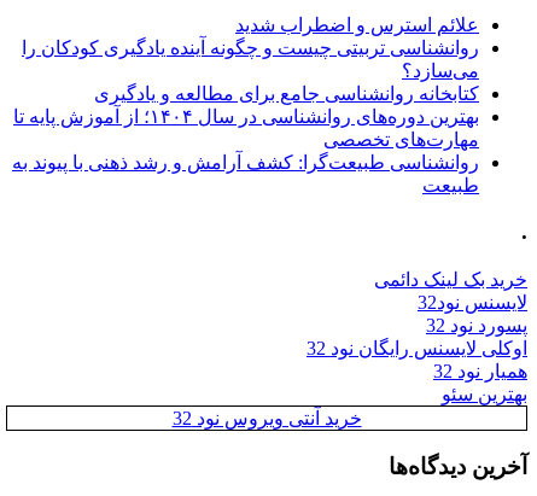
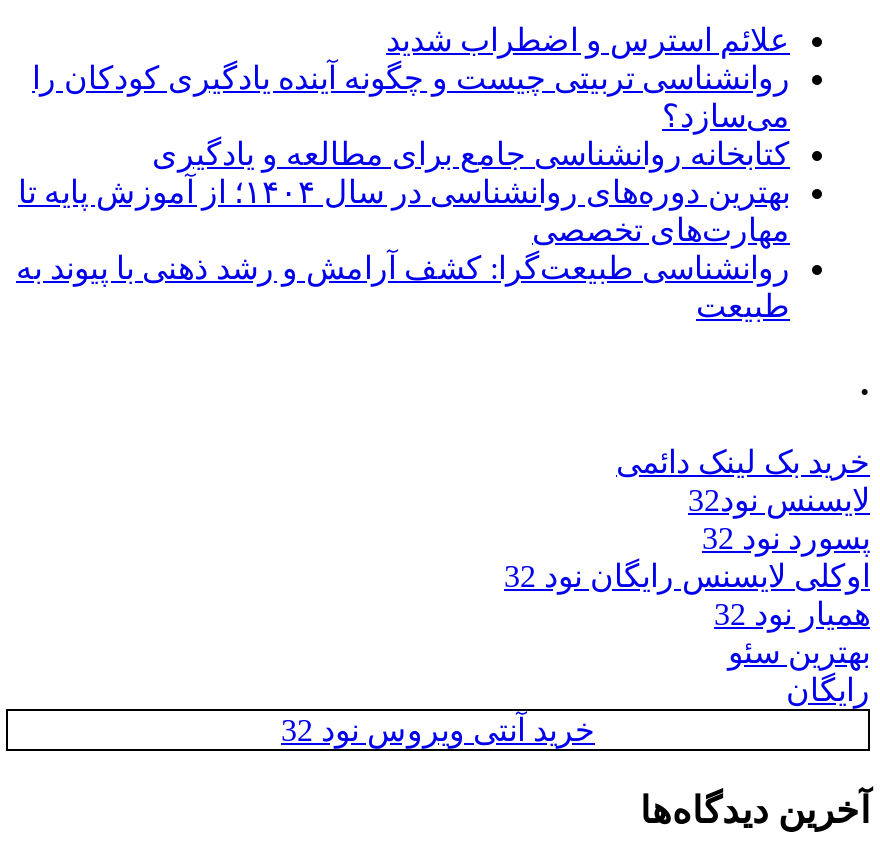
none -> [786,673,870,707] رایگان

